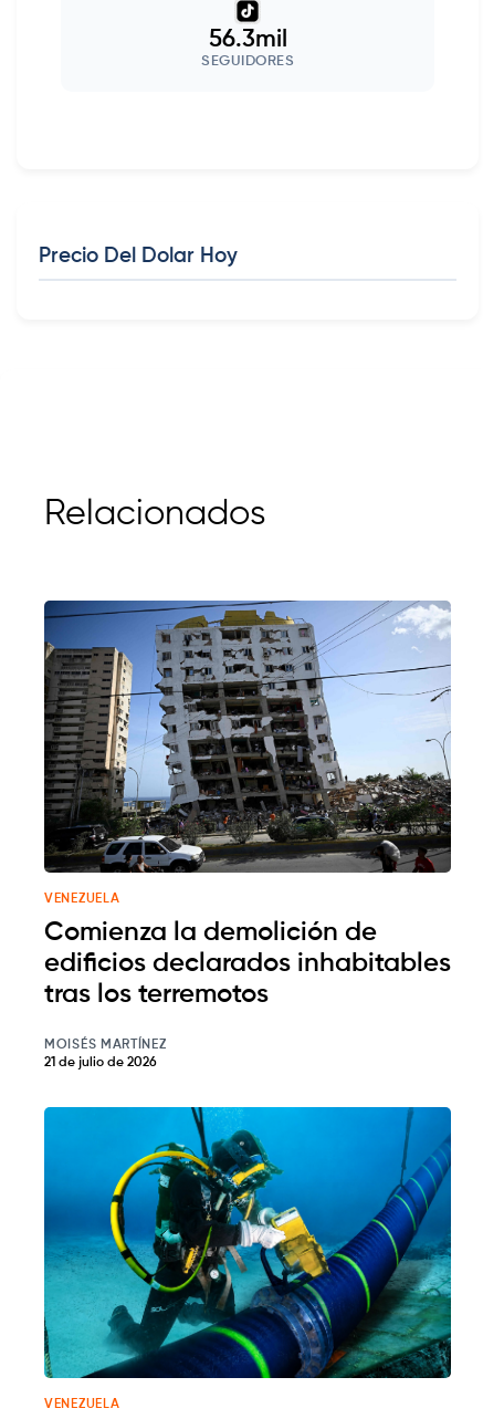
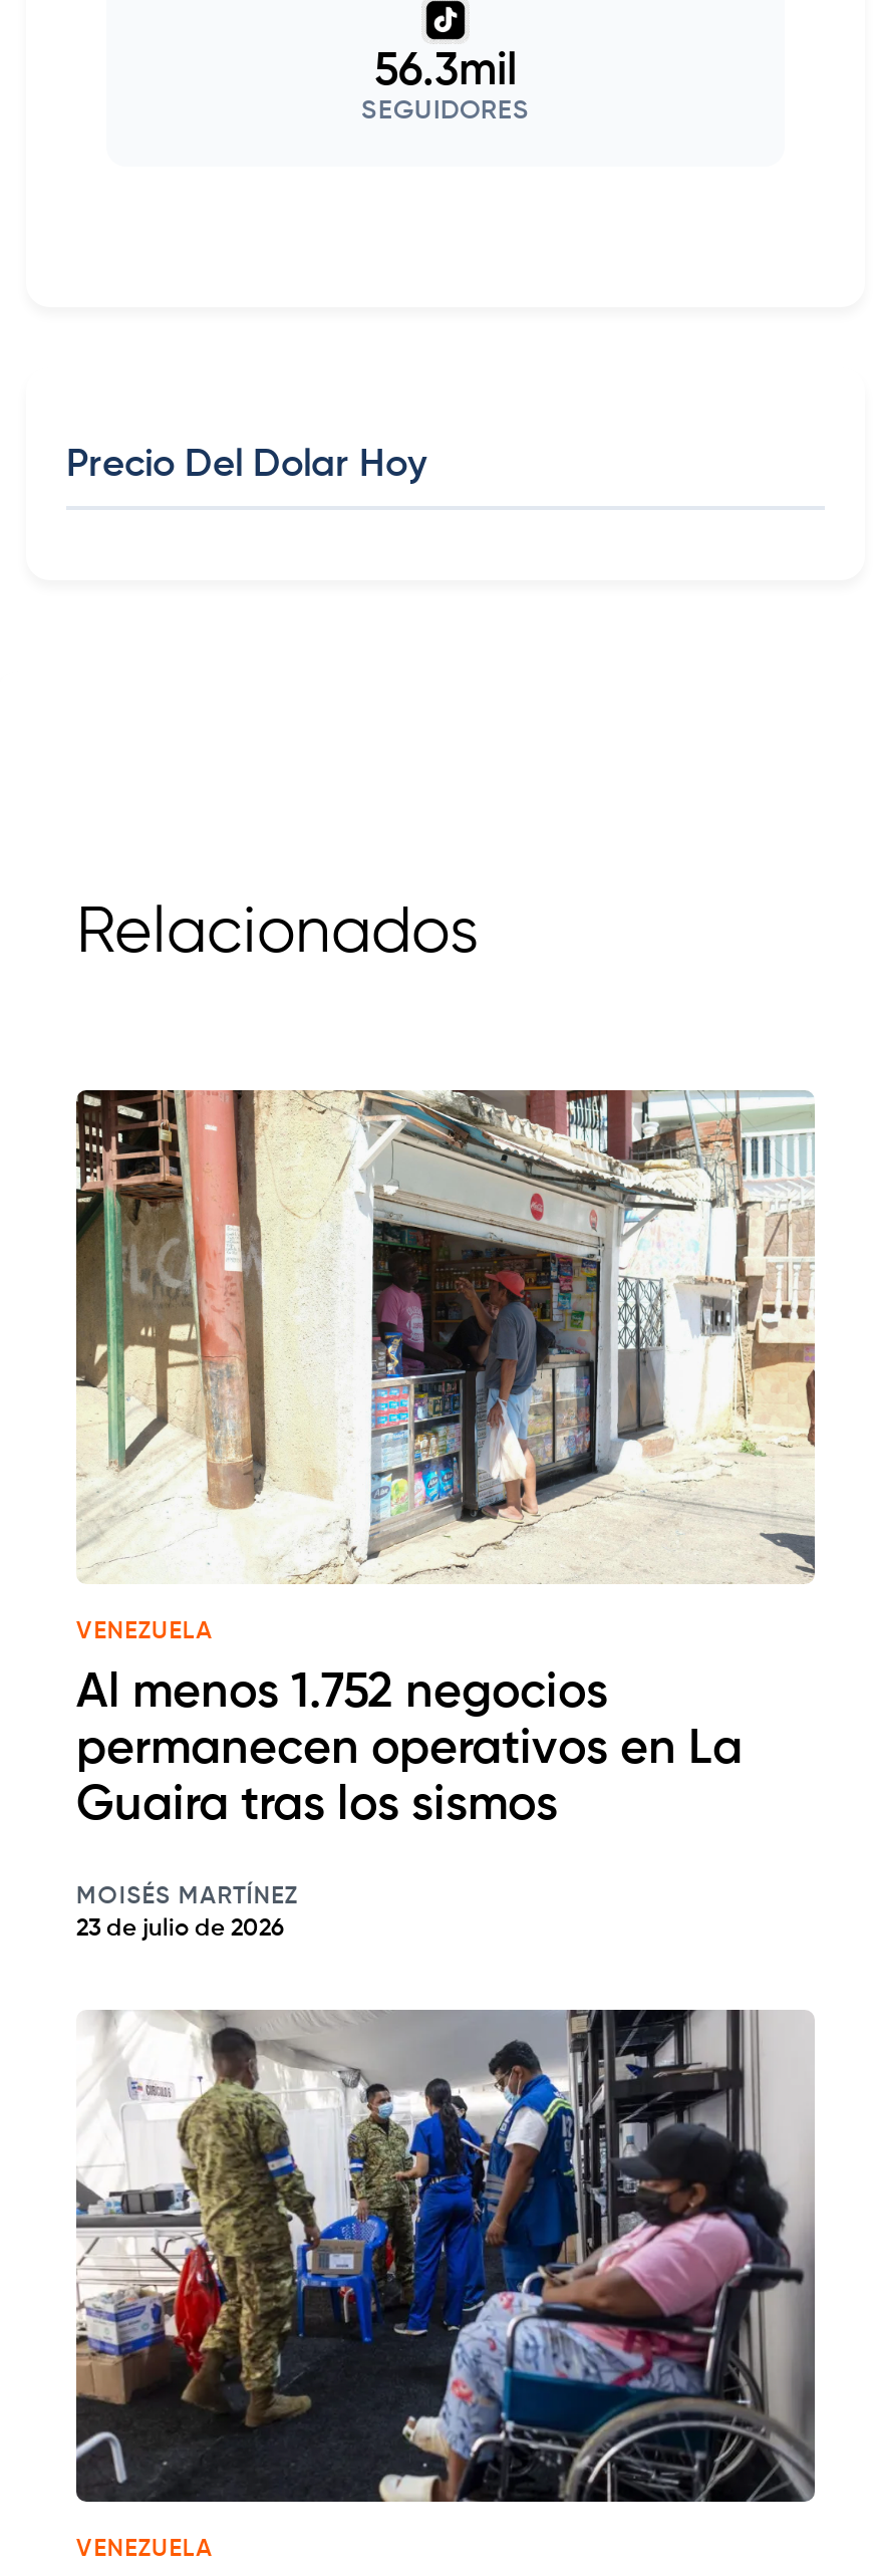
[43,599,452,874] [image] -> [74,1088,817,1584] [image]
[44,919,451,1007] Comienza la demolición de | edificios declarados inhabitables | tras los terremotos -> [76,1668,743,1829] Al menos 1.752 negocios | permanecen operativos en La | Guaira tras los sismos
[44,1056,157,1069] 21 de julio de 2026 -> [76,1917,285,1941] 23 de julio de 2026
[43,1106,452,1379] [image] -> [74,2008,817,2504] [image]

